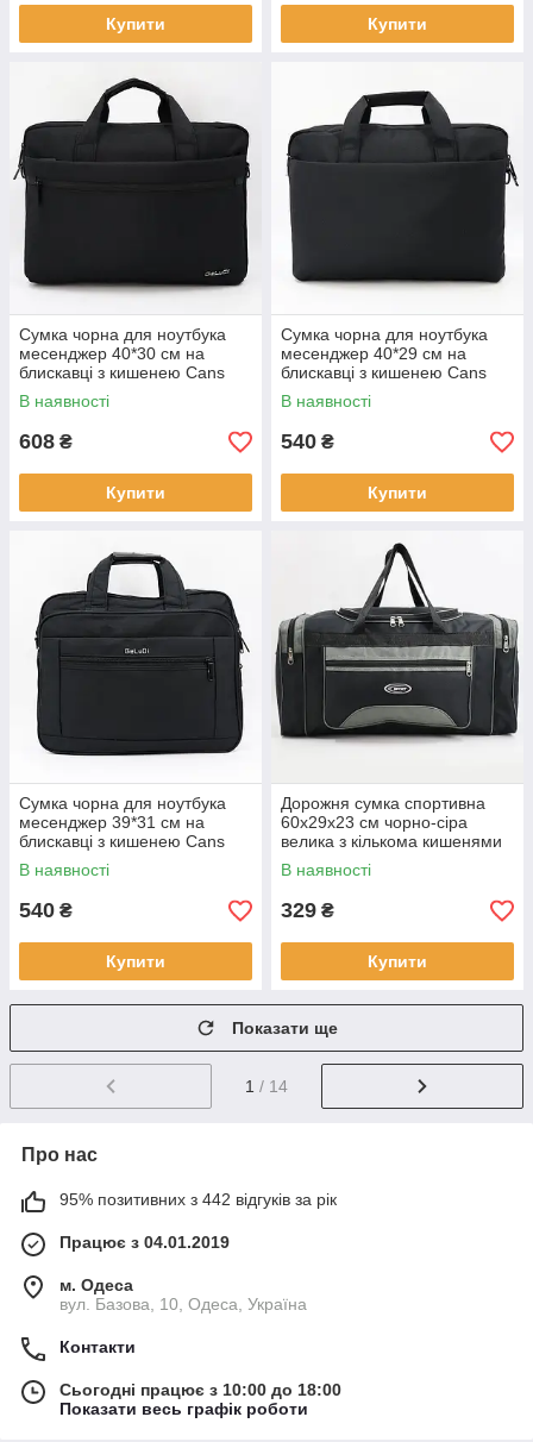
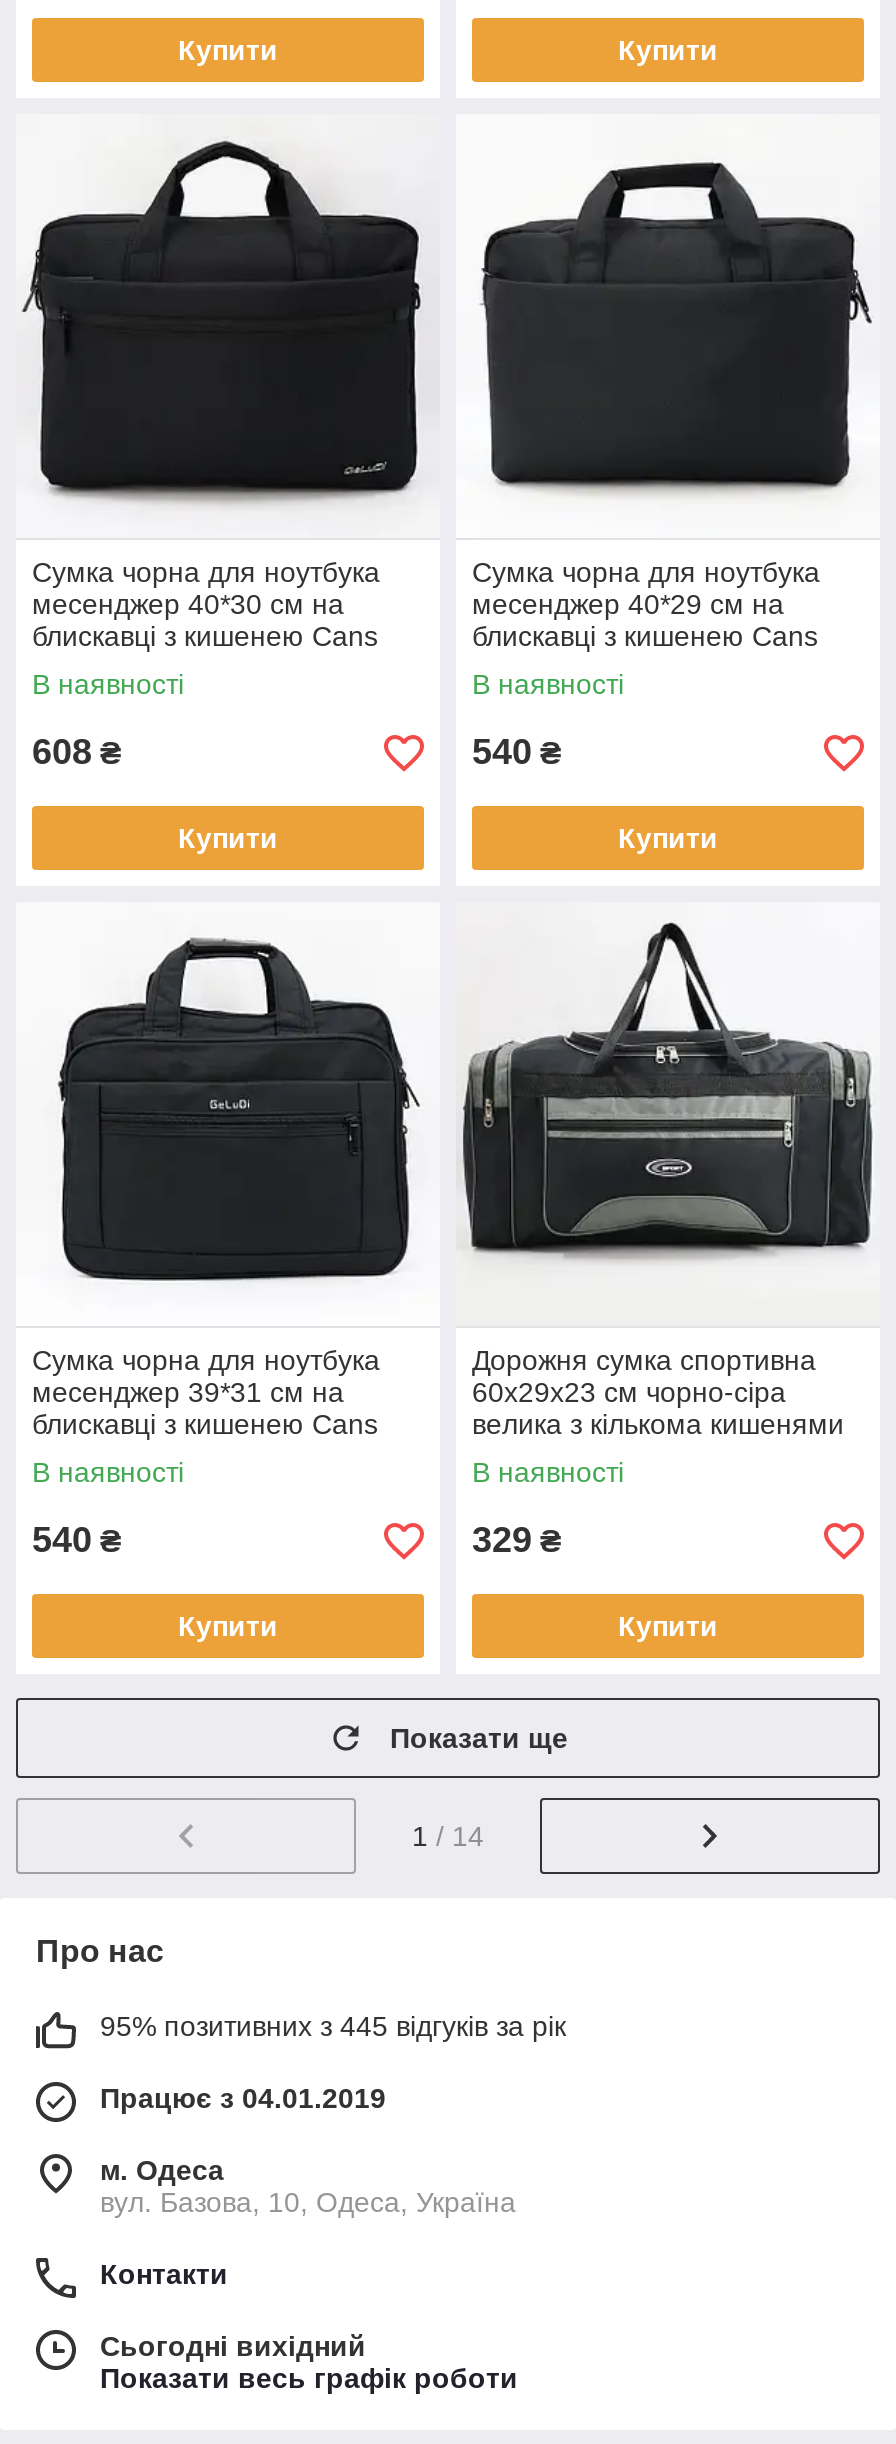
[59,1190,337,1209] 95% позитивних з 442 відгуків за рік -> [100,2010,566,2042] 95% позитивних з 445 відгуків за рік
[59,1380,341,1399] Сьогодні працює з 10:00 до 18:00 -> [100,2330,366,2362] Сьогодні вихідний

